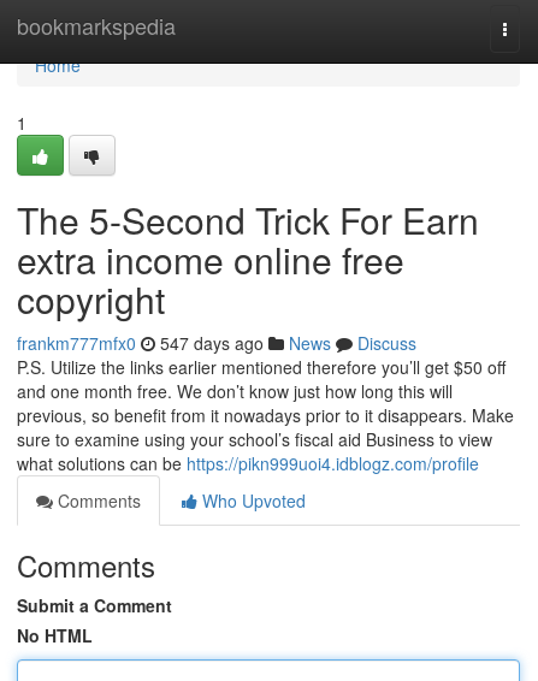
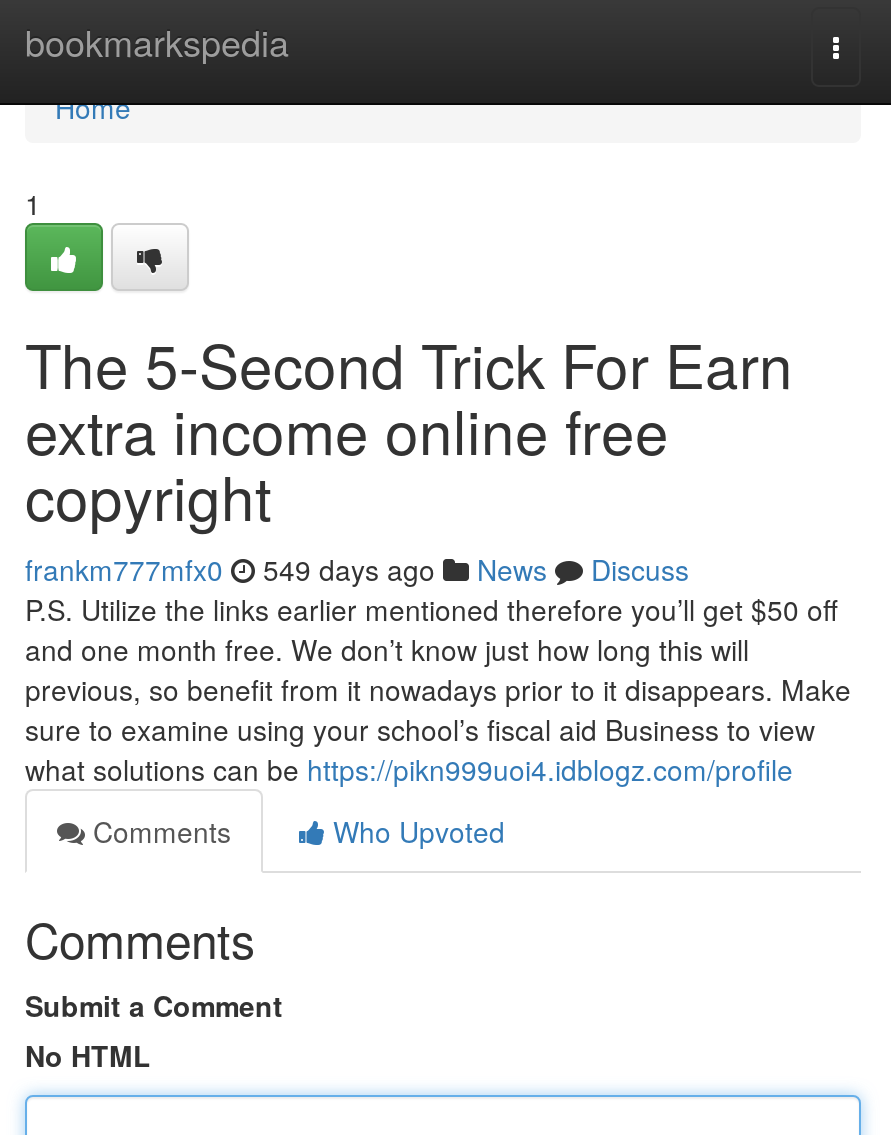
[17,331,416,355] frankm777mfx0 547 days ago News Discuss -> [25,549,689,589] frankm777mfx0 549 days ago News Discuss

